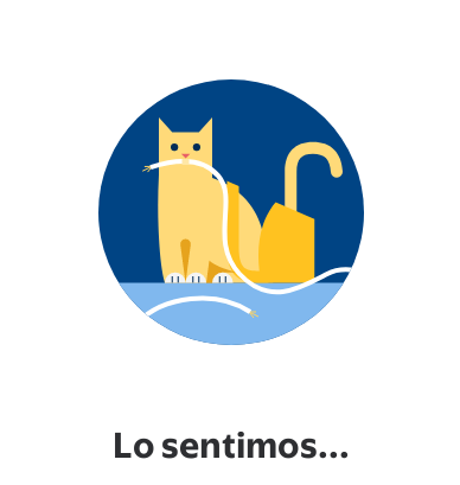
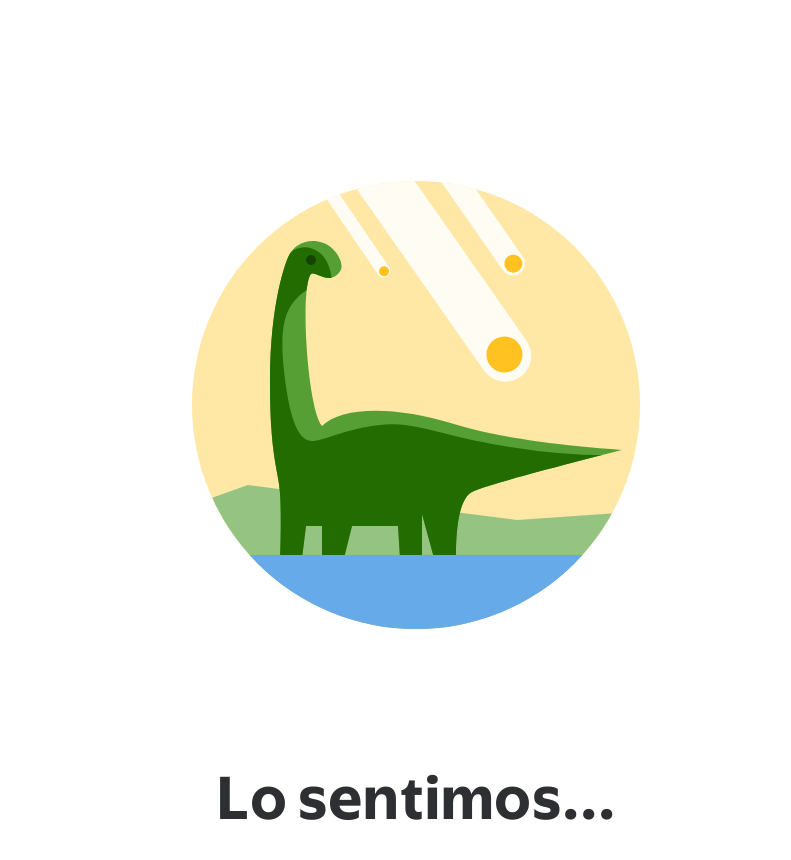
[97,78,365,319] [image] -> [192,181,640,583] [image]

